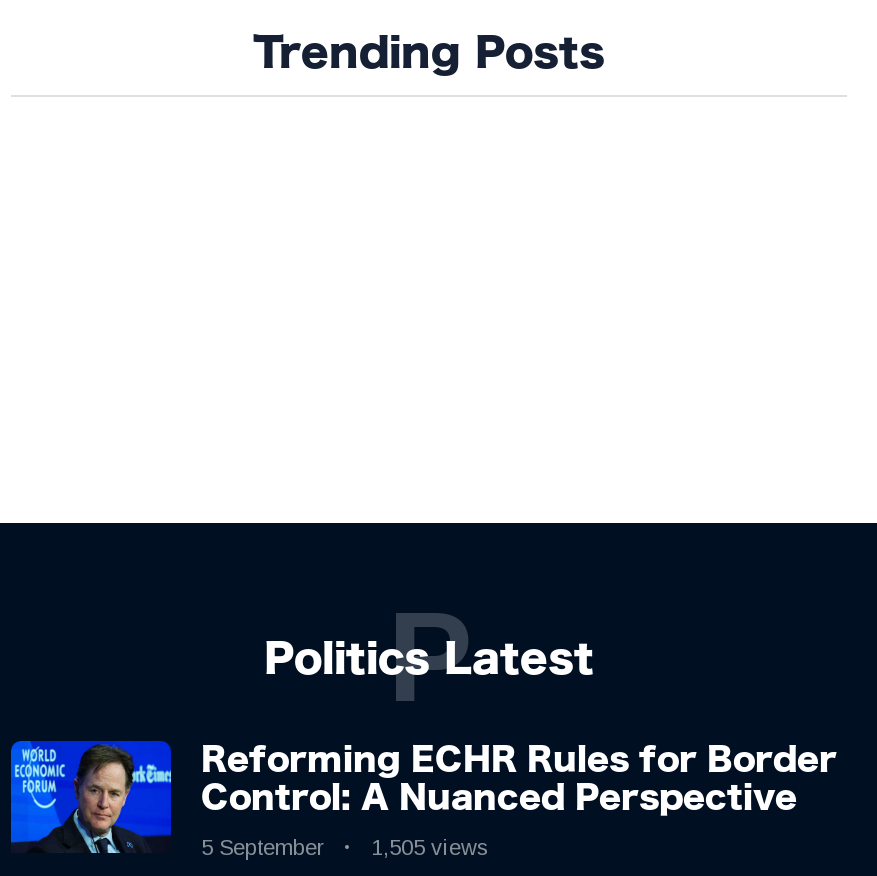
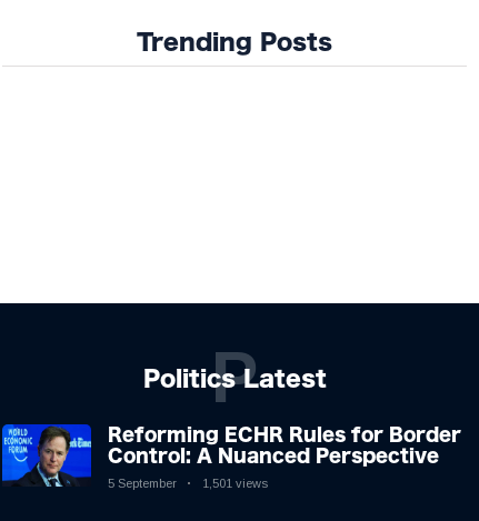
[201,835,489,859] 5 September 1,505 views -> [108,477,268,490] 5 September 1,501 views

